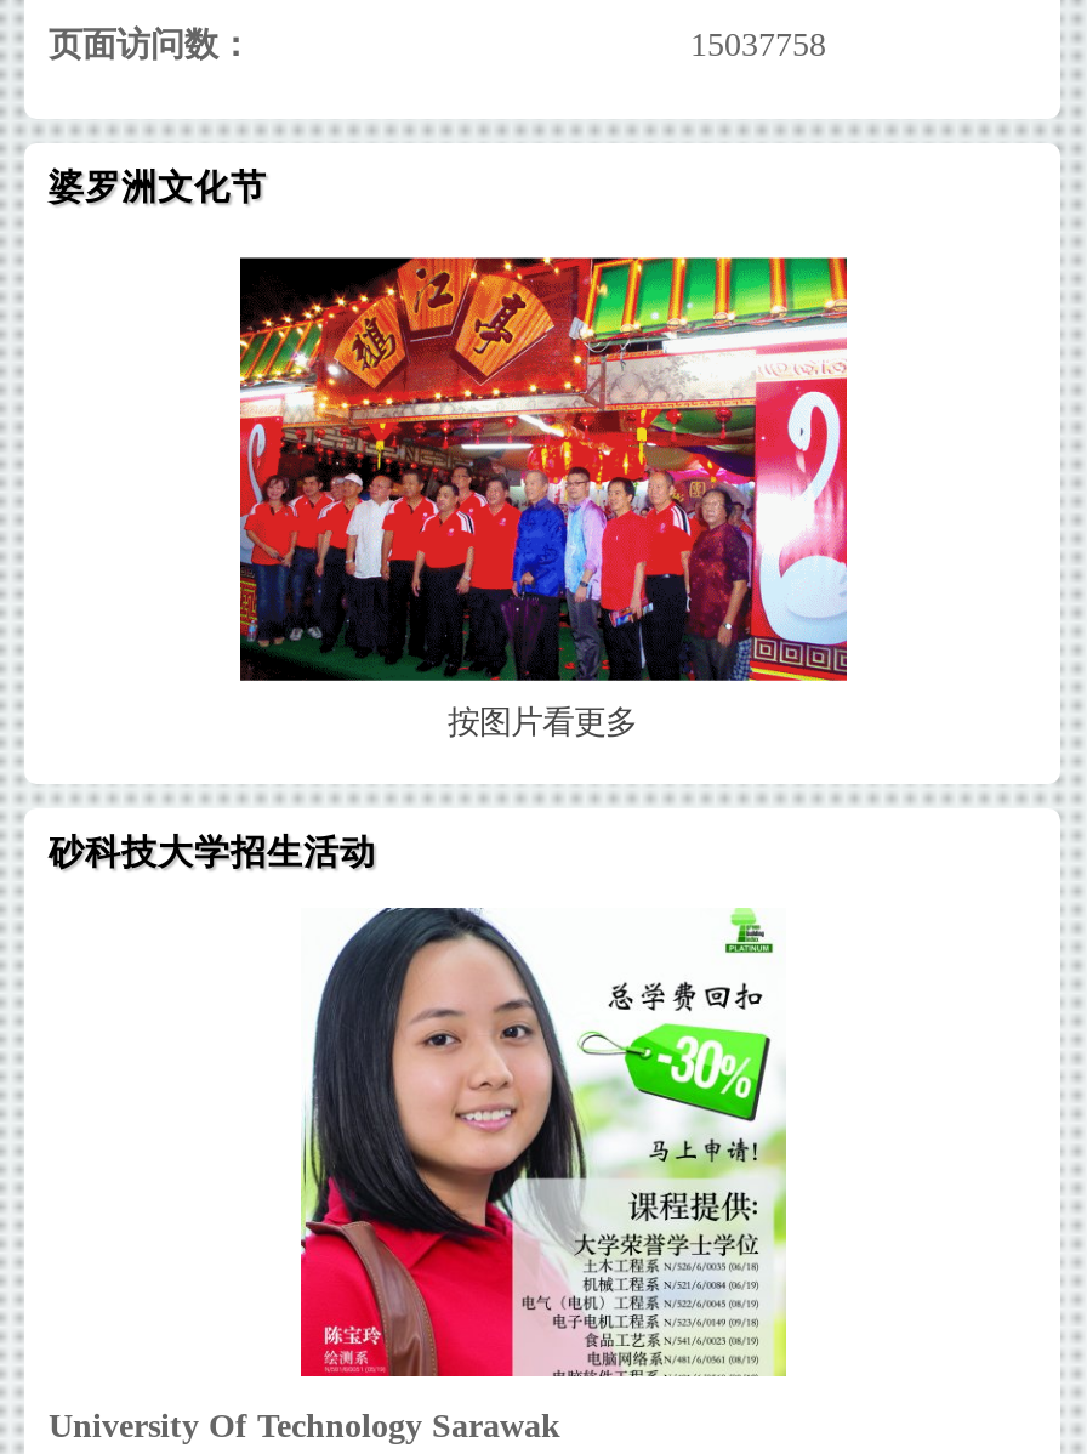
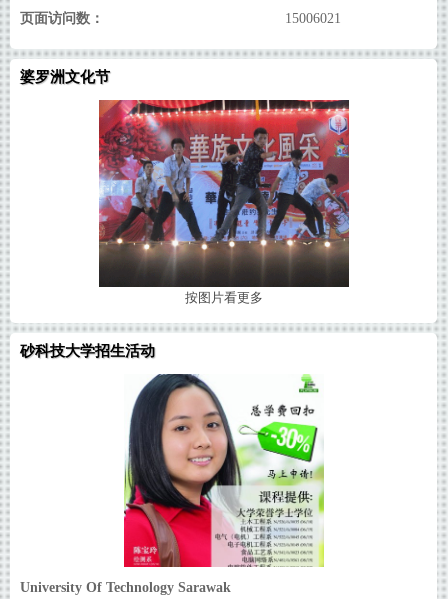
[690,26,826,63] 15037758 -> [284,11,340,26] 15006021
[238,243,849,697] [image] -> [98,99,350,288] [image]

